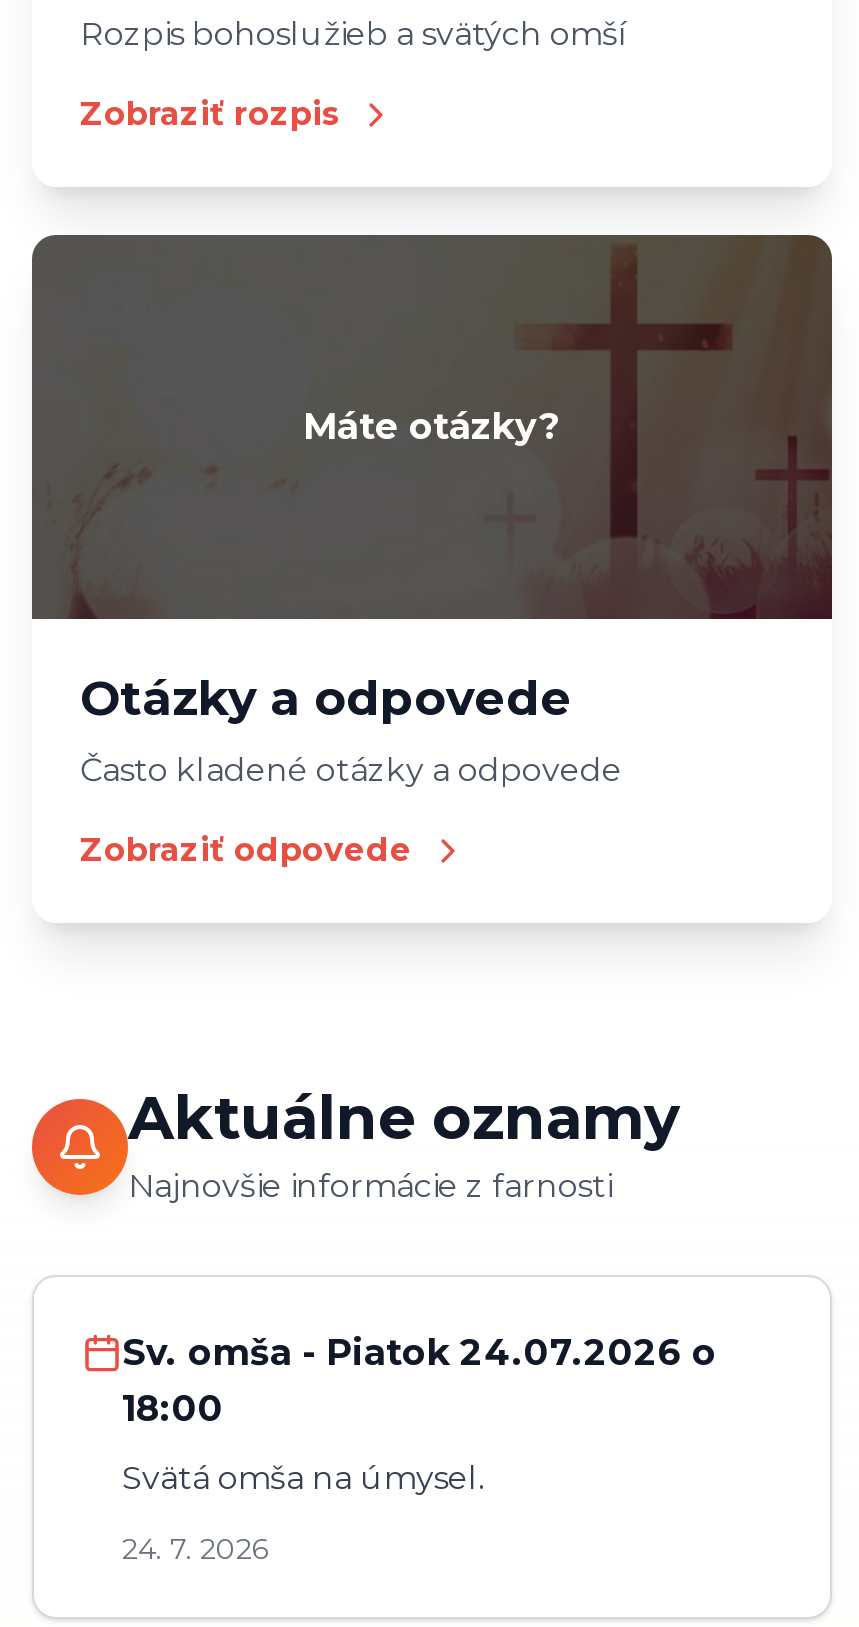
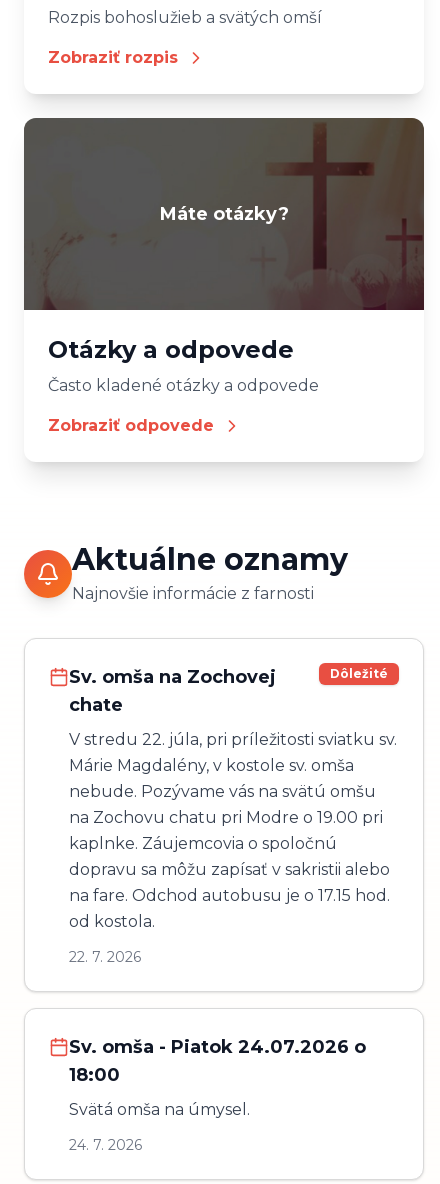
none -> [69,666,276,716] Sv. omša na Zochovej | chate
none -> [69,730,397,966] V stredu 22. júla, pri príležitosti sviatku sv. | Márie Magdalény, v kostole sv. omša | nebude. Pozývame vás na svätú omšu | na Zochovu chatu pri Modre o 19.00 pri | kaplnke. Záujemcovia o spoločnú | dopravu sa môžu zapísať v sakristii alebo | na fare. Odchod autobusu je o 17.15 hod. | od kostola. | 22. 7. 2026
none -> [330,666,388,681] Dôležité

